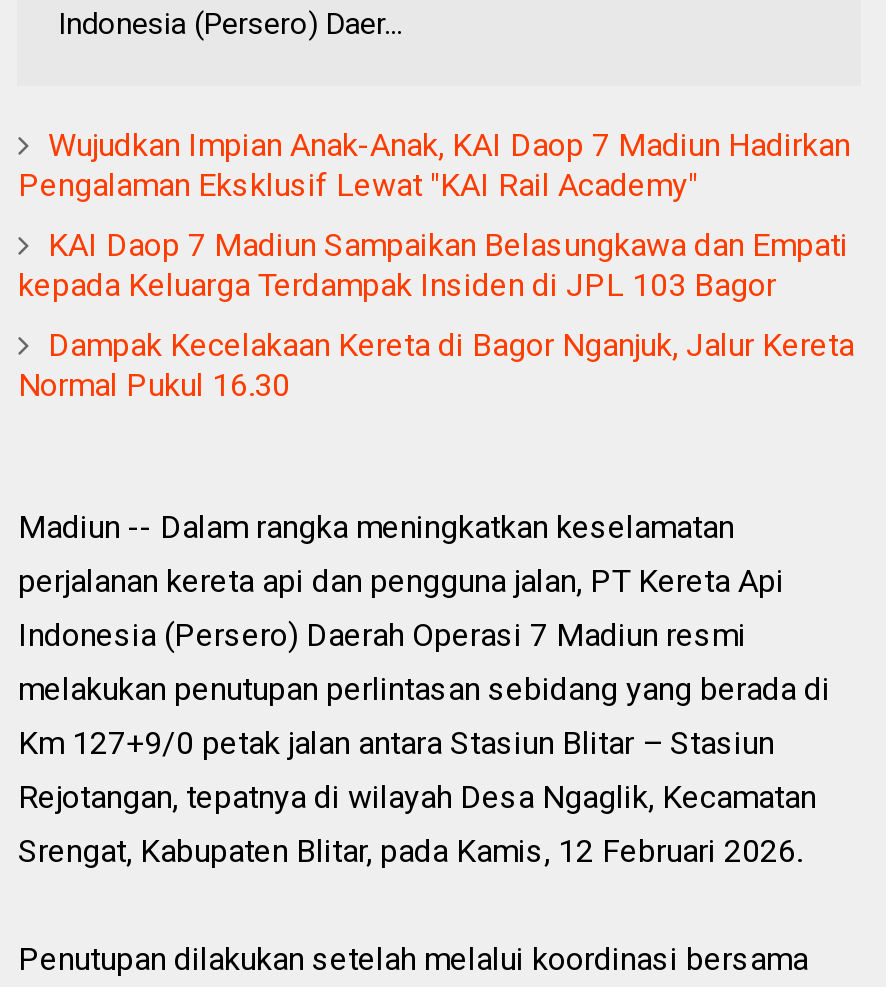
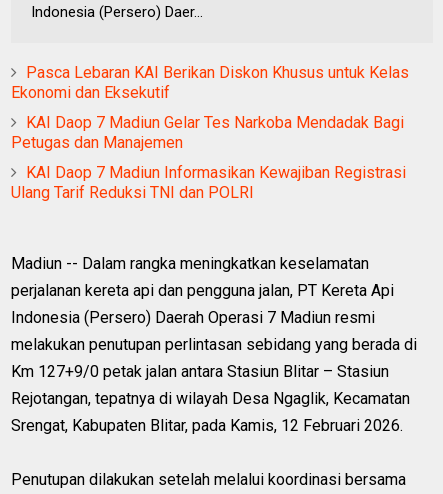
[18,126,850,204] Wujudkan Impian Anak-Anak, KAI Daop 7 Madiun Hadirkan | Pengalaman Eksklusif Lewat "KAI Rail Academy" -> [11,63,409,102] Pasca Lebaran KAI Berikan Diskon Khusus untuk Kelas | Ekonomi dan Eksekutif
[18,226,848,304] KAI Daop 7 Madiun Sampaikan Belasungkawa dan Empati | kepada Keluarga Terdampak Insiden di JPL 103 Bagor -> [11,113,404,152] KAI Daop 7 Madiun Gelar Tes Narkoba Mendadak Bagi | Petugas dan Manajemen
[18,326,854,404] Dampak Kecelakaan Kereta di Bagor Nganjuk, Jalur Kereta | Normal Pukul 16.30 -> [11,163,406,202] KAI Daop 7 Madiun Informasikan Kewajiban Registrasi | Ulang Tarif Reduksi TNI dan POLRI

